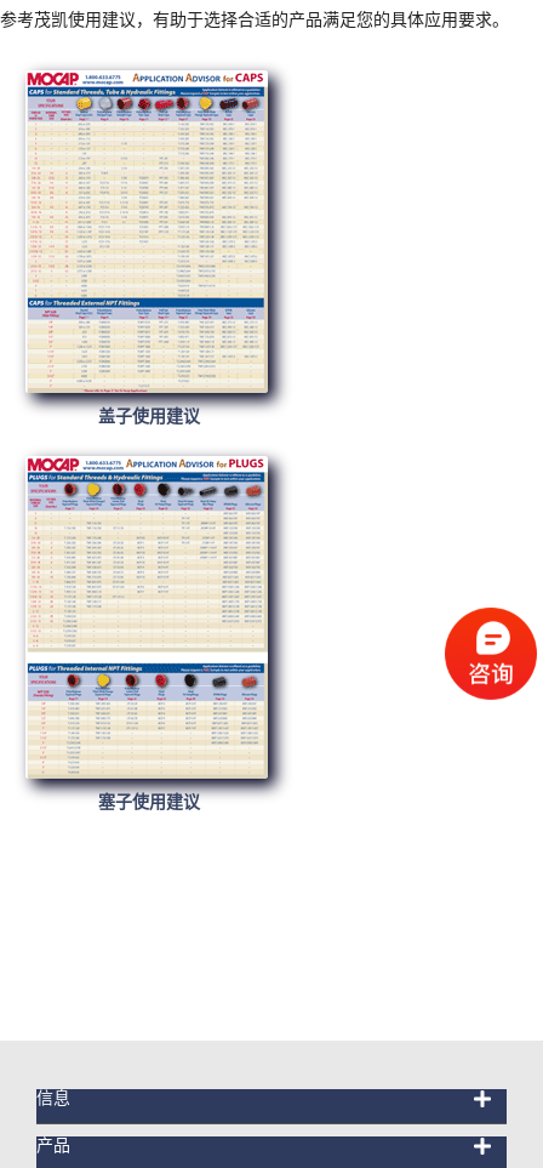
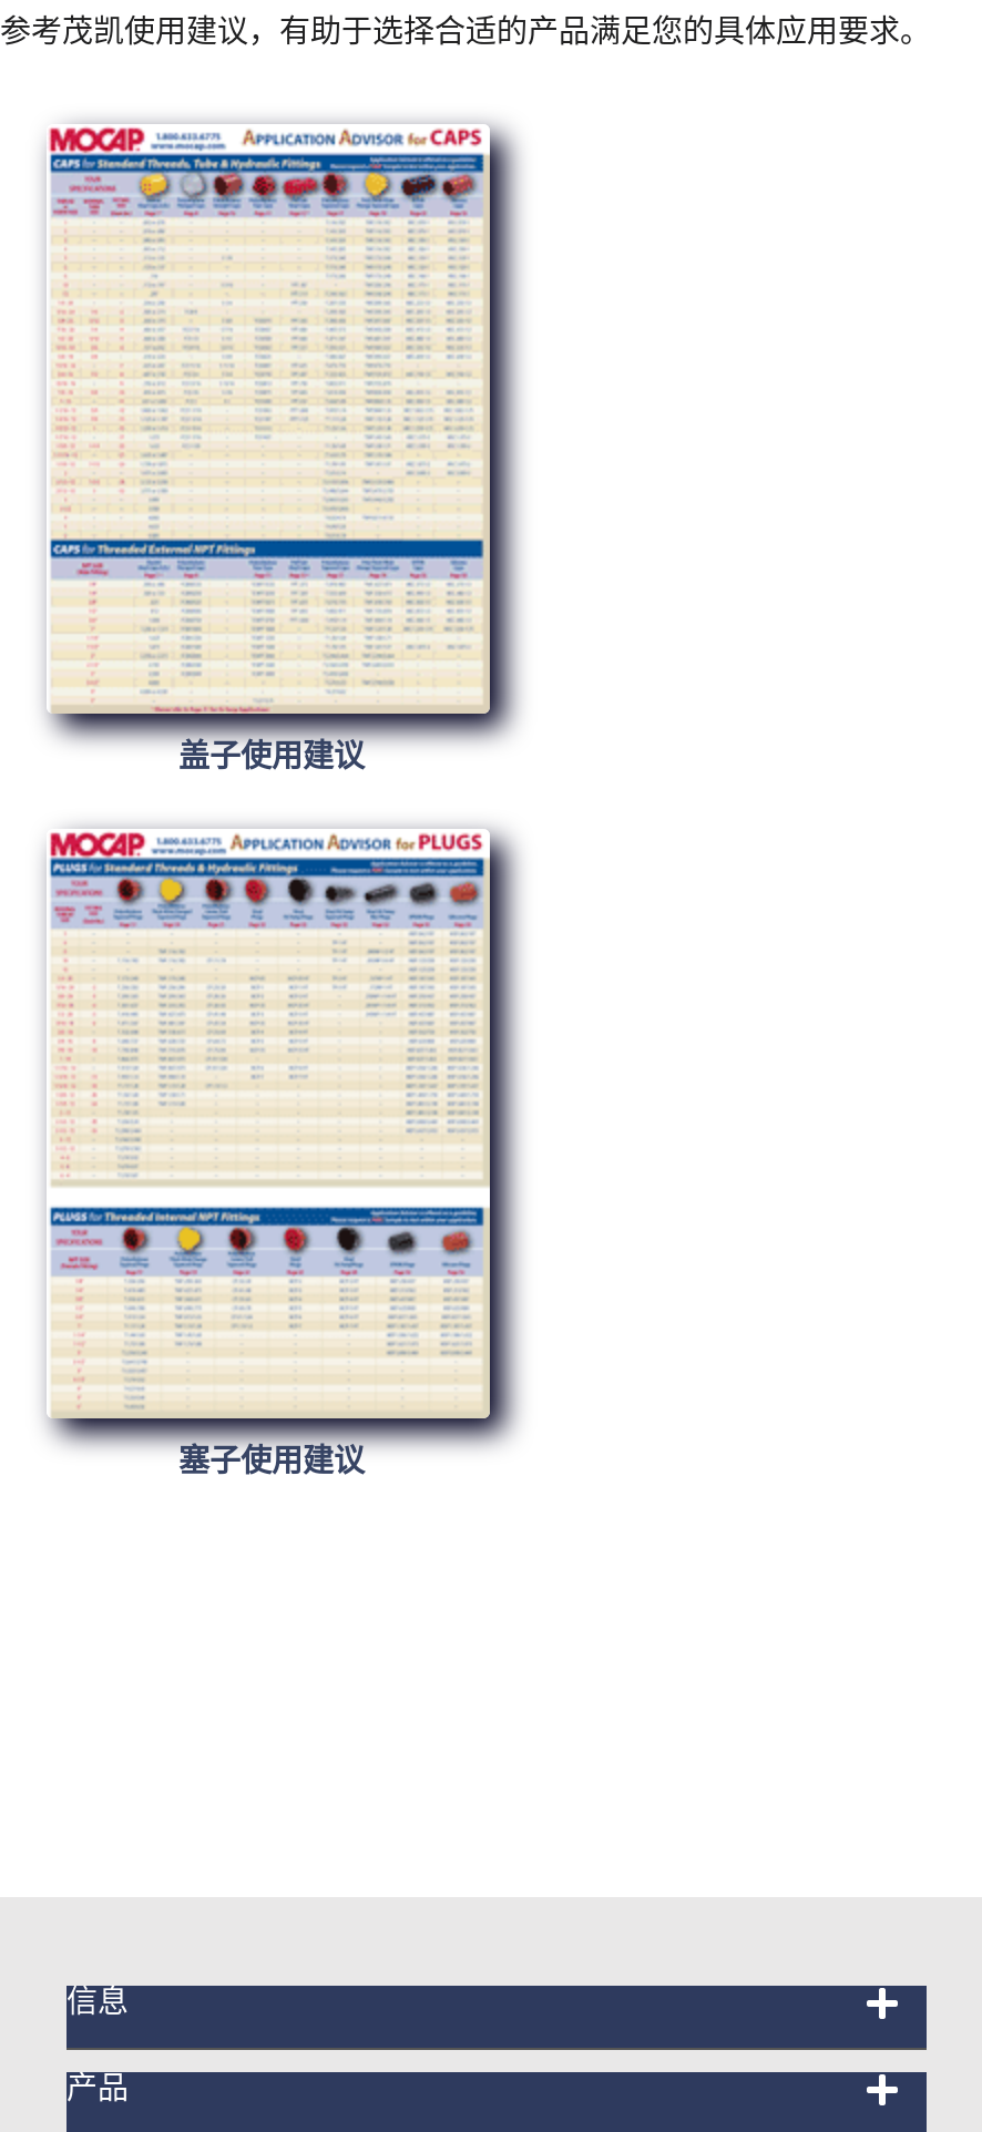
[444,606,538,701] [image] -> none

